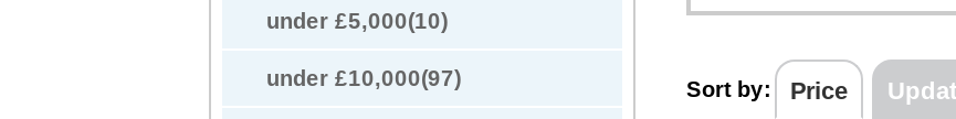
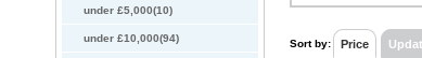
[266,66,461,90] under £10,000(97) -> [84,32,179,44] under £10,000(94)

